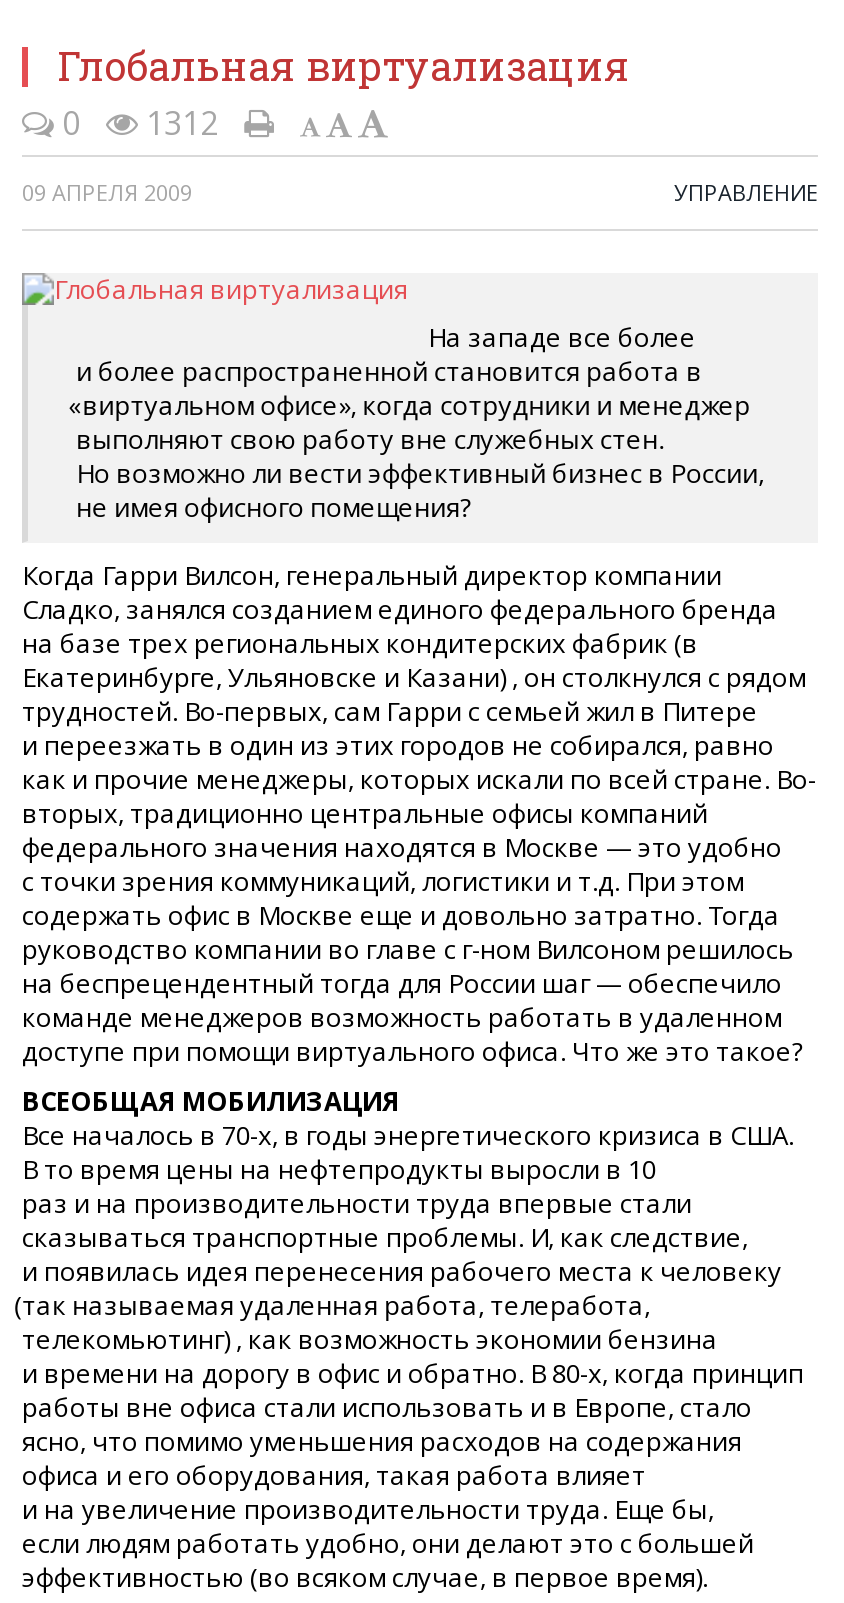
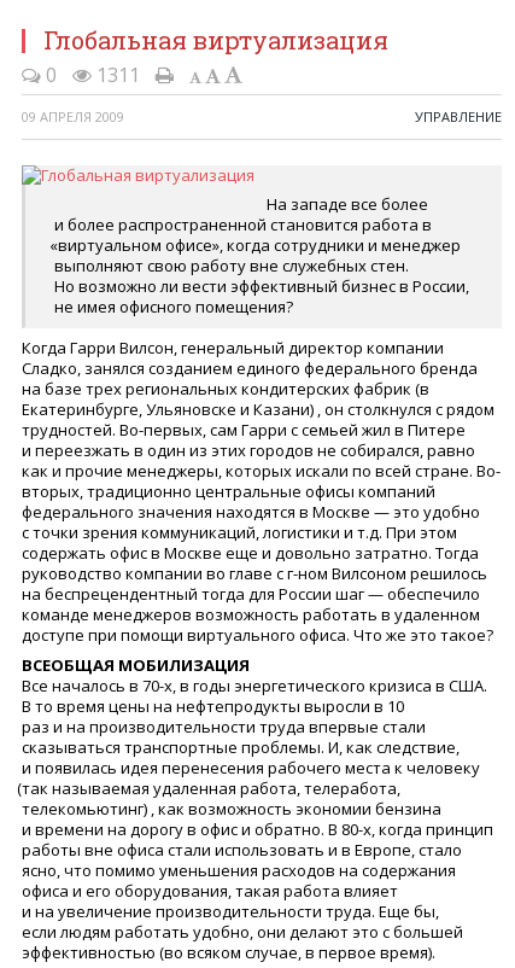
[54,101,218,145] 0 1312 -> [41,62,140,88] 0 1311

